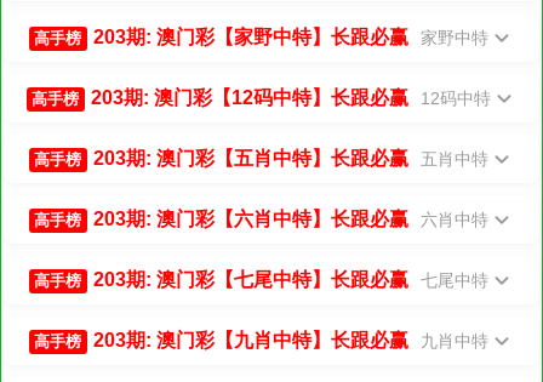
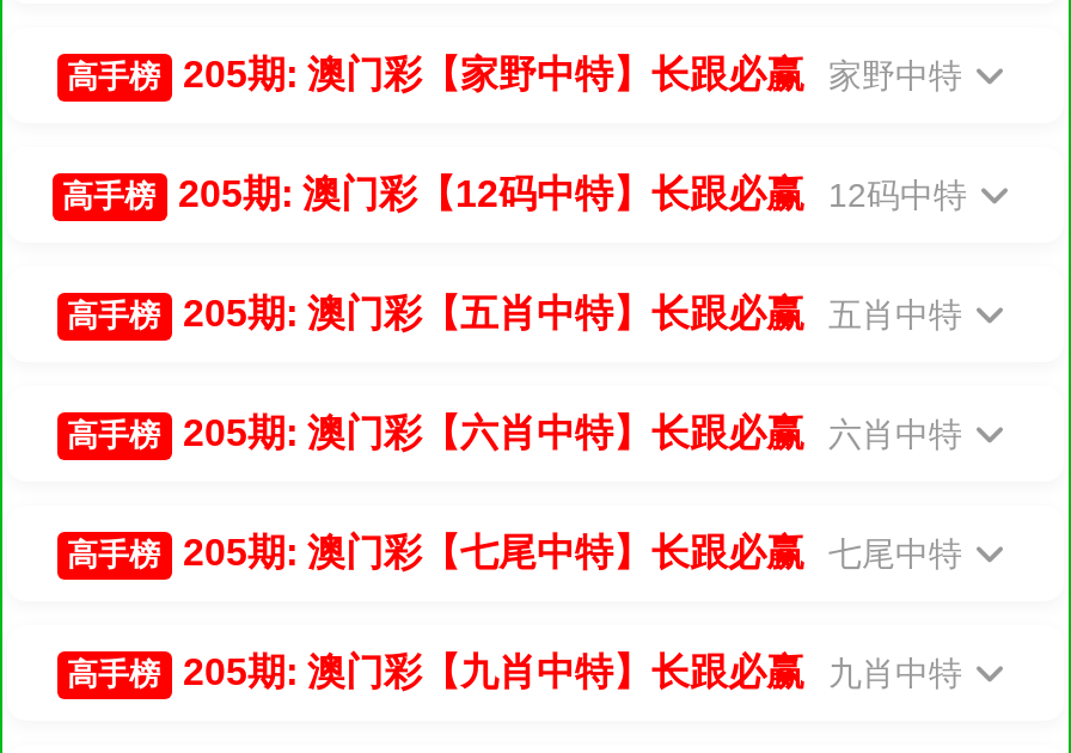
[93,27,408,48] 203期: 澳门彩【家野中特】长跟必赢 -> [183,53,804,94] 205期: 澳门彩【家野中特】长跟必赢
[90,88,408,108] 203期: 澳门彩【12码中特】长跟必赢 -> [178,173,804,213] 205期: 澳门彩【12码中特】长跟必赢
[93,148,408,169] 203期: 澳门彩【五肖中特】长跟必赢 -> [183,292,804,333] 205期: 澳门彩【五肖中特】长跟必赢
[93,209,408,230] 203期: 澳门彩【六肖中特】长跟必赢 -> [183,412,804,453] 205期: 澳门彩【六肖中特】长跟必赢
[93,270,408,290] 203期: 澳门彩【七尾中特】长跟必赢 -> [183,531,804,572] 205期: 澳门彩【七尾中特】长跟必赢
[93,330,408,351] 203期: 澳门彩【九肖中特】长跟必赢 -> [183,651,804,692] 205期: 澳门彩【九肖中特】长跟必赢

